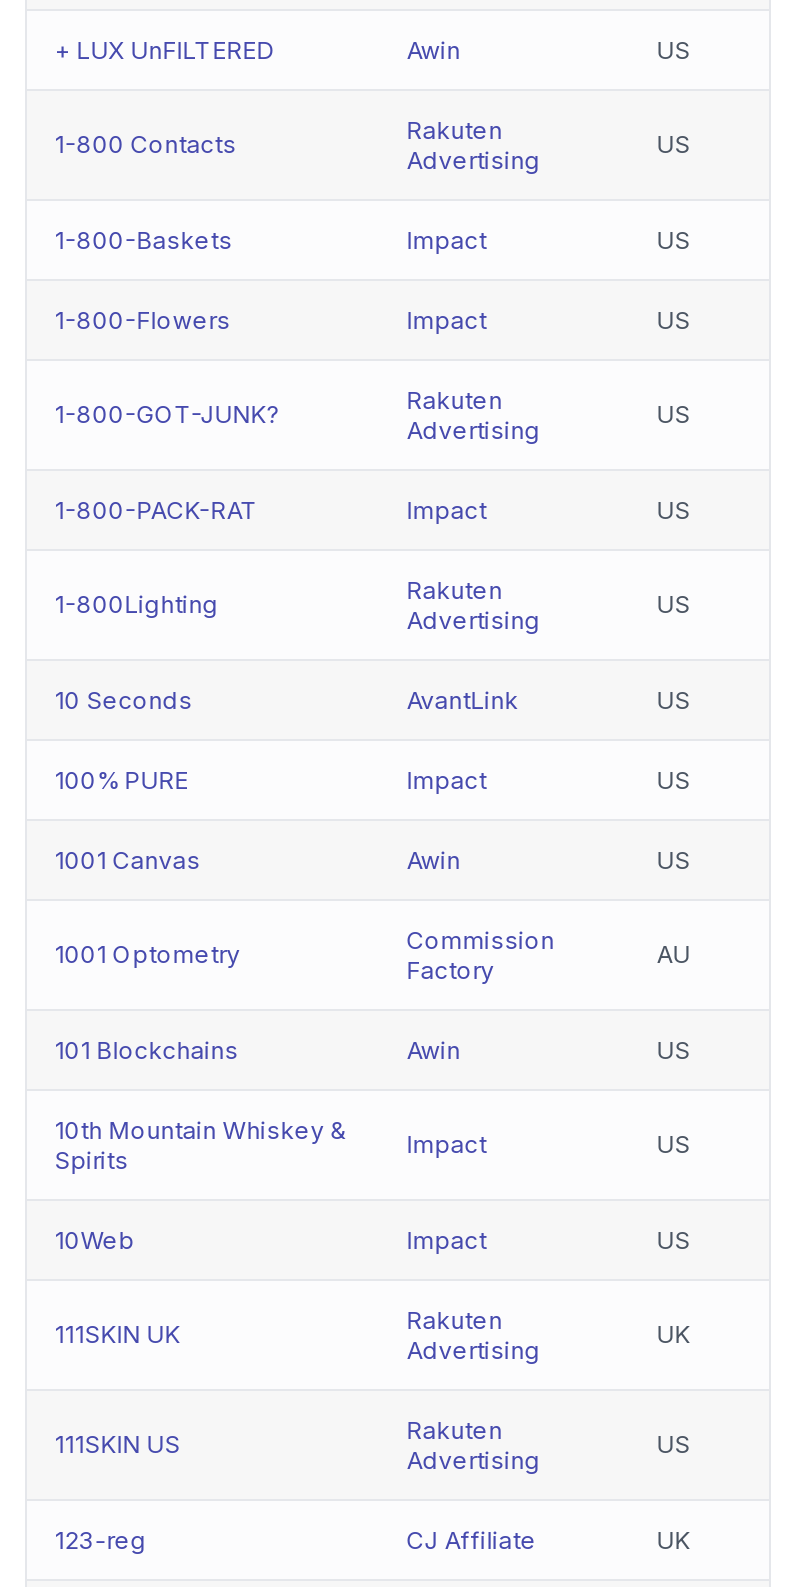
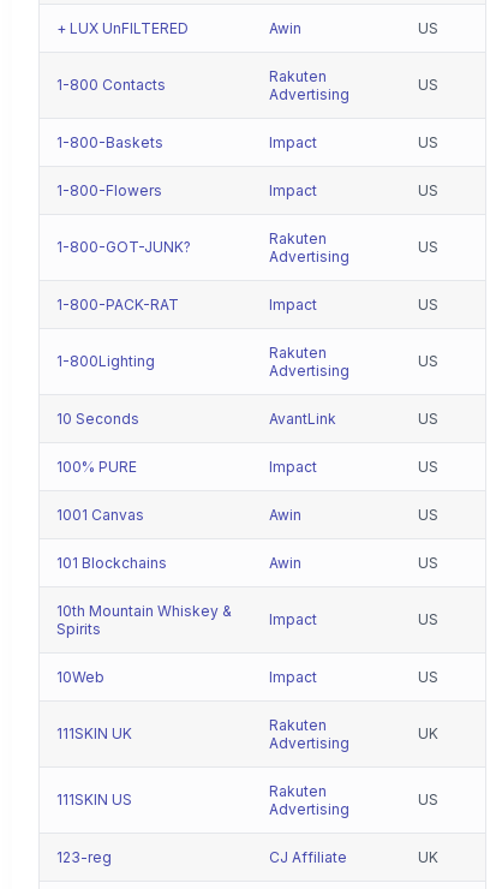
[54,924,554,984] 1001 Optometry | Commission | Factory -> none
[656,938,690,968] AU -> none

